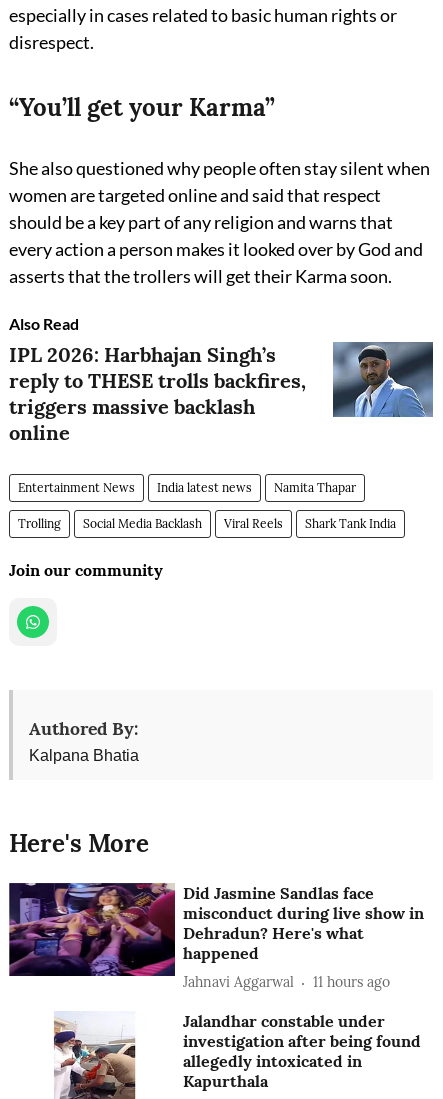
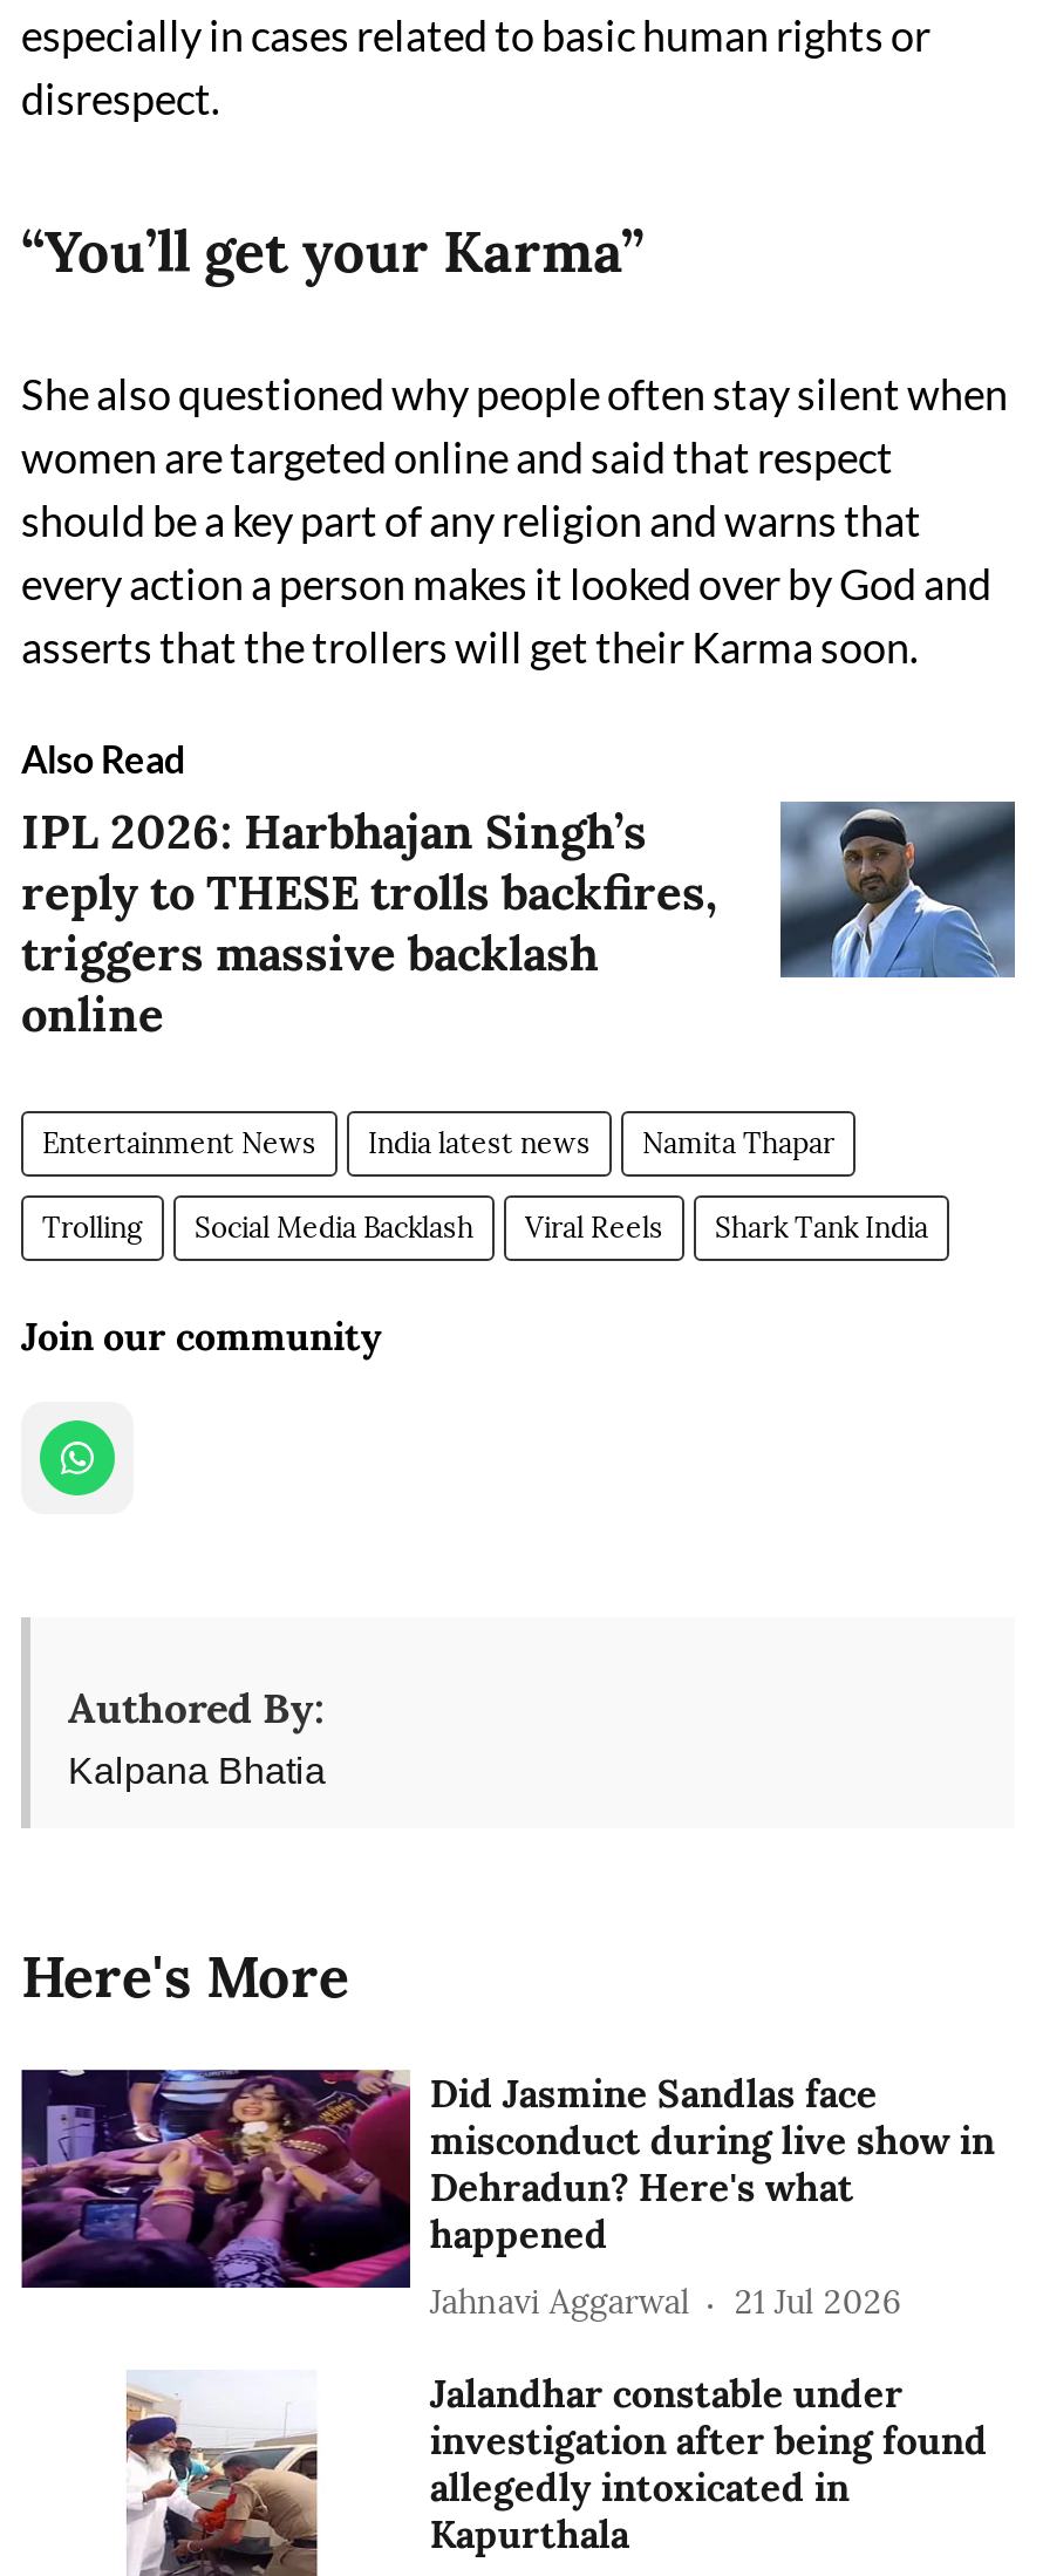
[183,973,390,991] Jahnavi Aggarwal 11 hours ago -> [430,2282,901,2324] Jahnavi Aggarwal 21 Jul 2026

